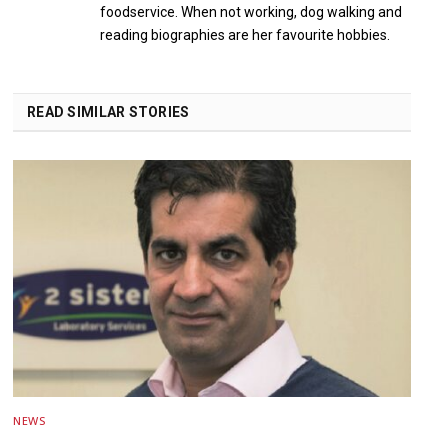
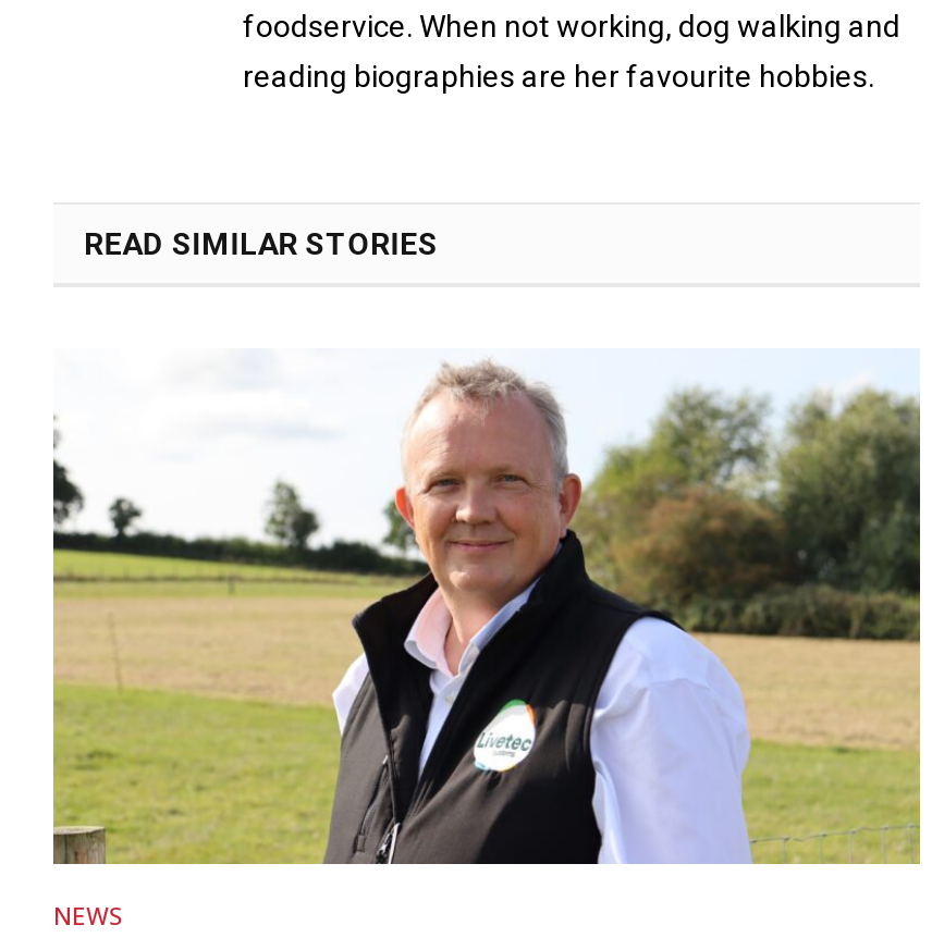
[12,159,412,398] [image] -> [51,348,922,866] [image]

